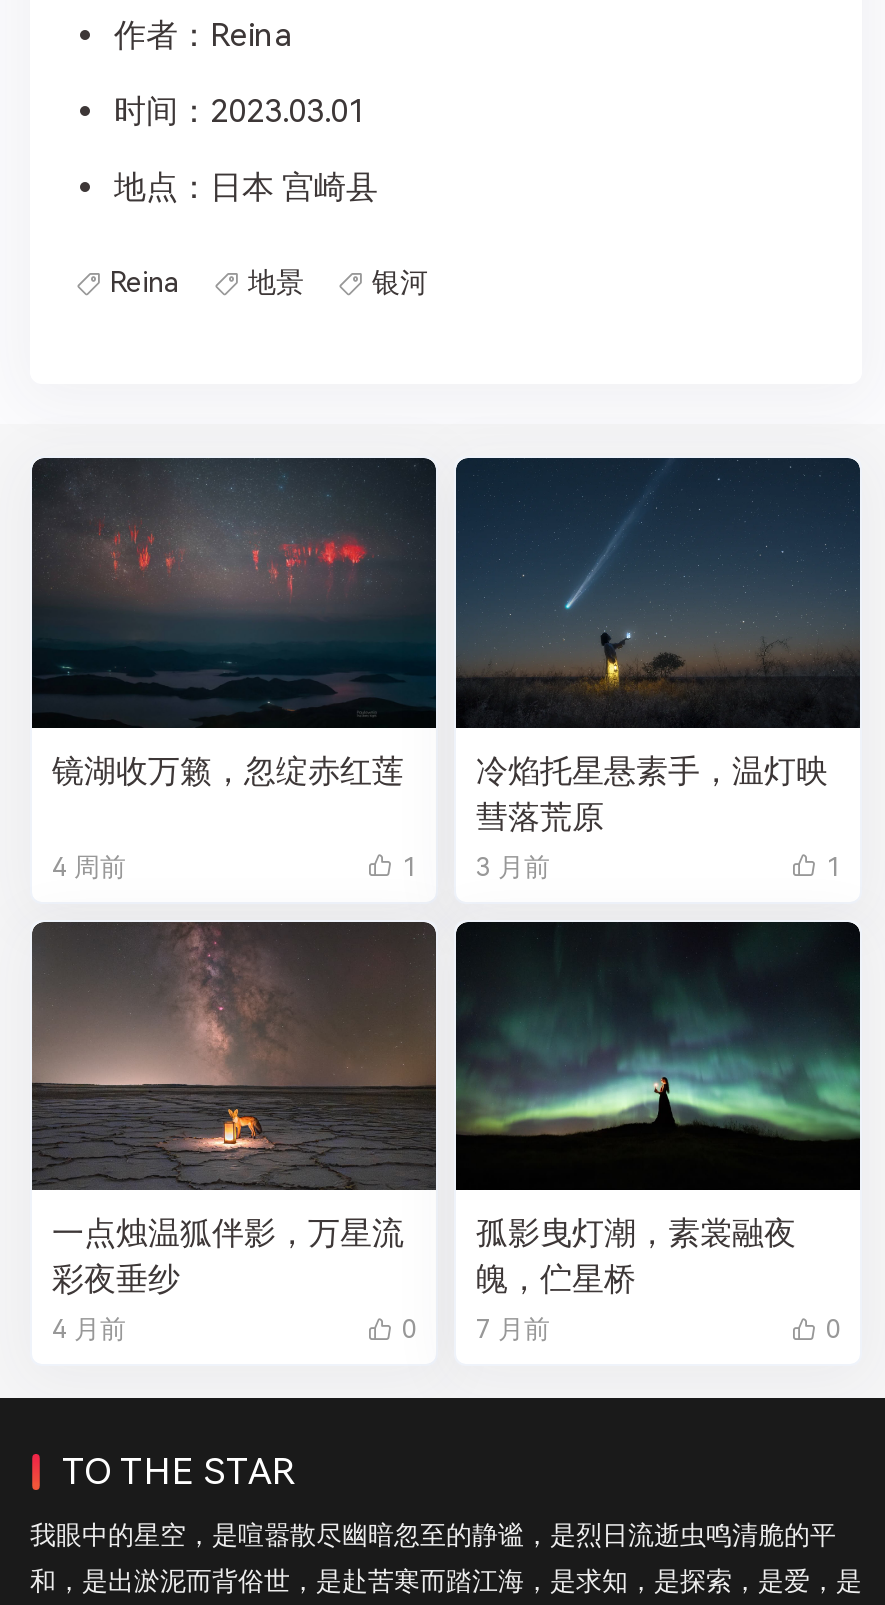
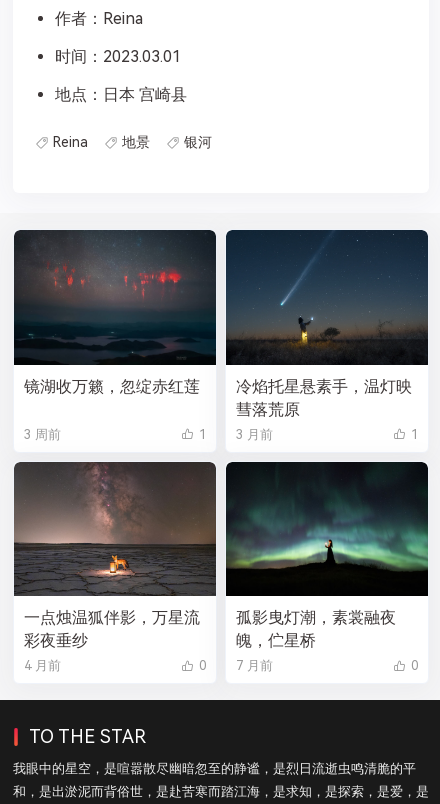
[52,851,126,881] 4 周前 -> [24,427,61,442] 3 周前

